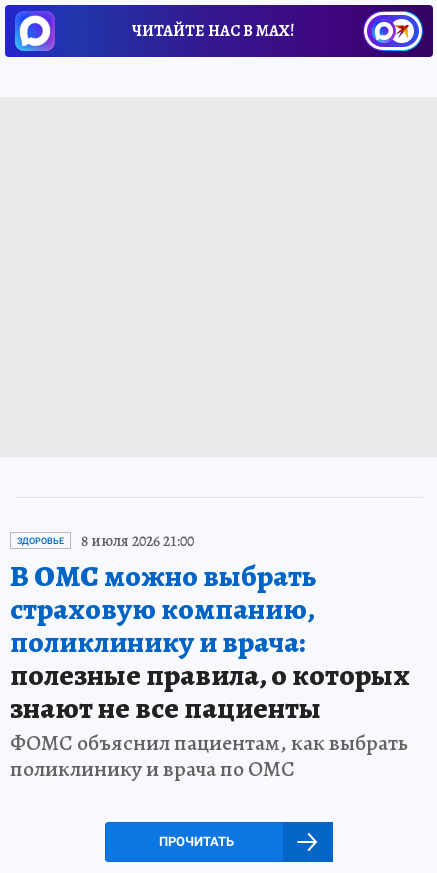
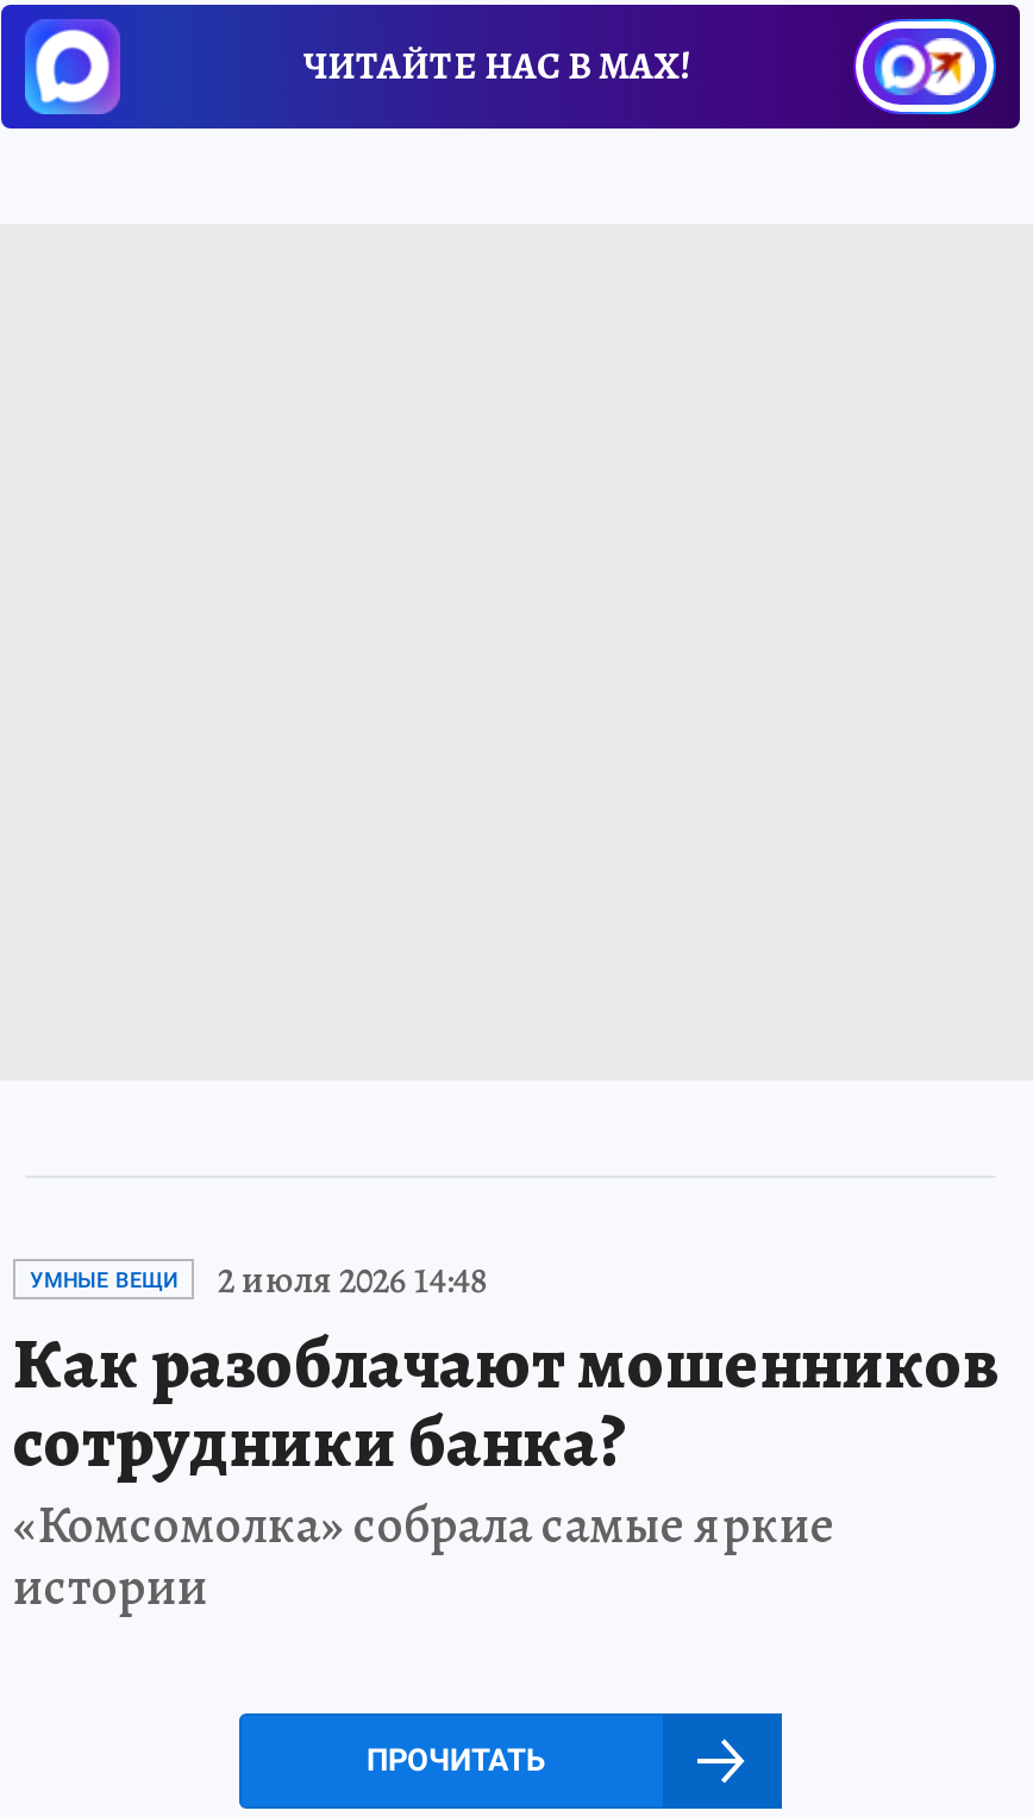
[10,530,410,784] ЗДОРОВЬЕ | 8 июля 2026 21:00 | В ОМС можно выбрать | страховую компанию, | поликлинику и врача: | полезные правила, о которых | знают не все пациенты | ФОМС объяснил пациентам, как выбрать | поликлинику и врача по ОМС -> [13,1253,1001,1622] УМНЫЕ ВЕЩИ | 2 июля 2026 14:48 | Как разоблачают мошенников | сотрудники банка? | «Комсомолка» собрала самые яркие | истории

